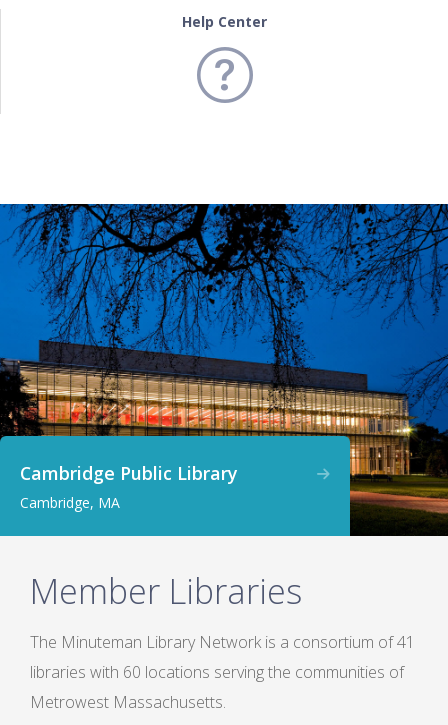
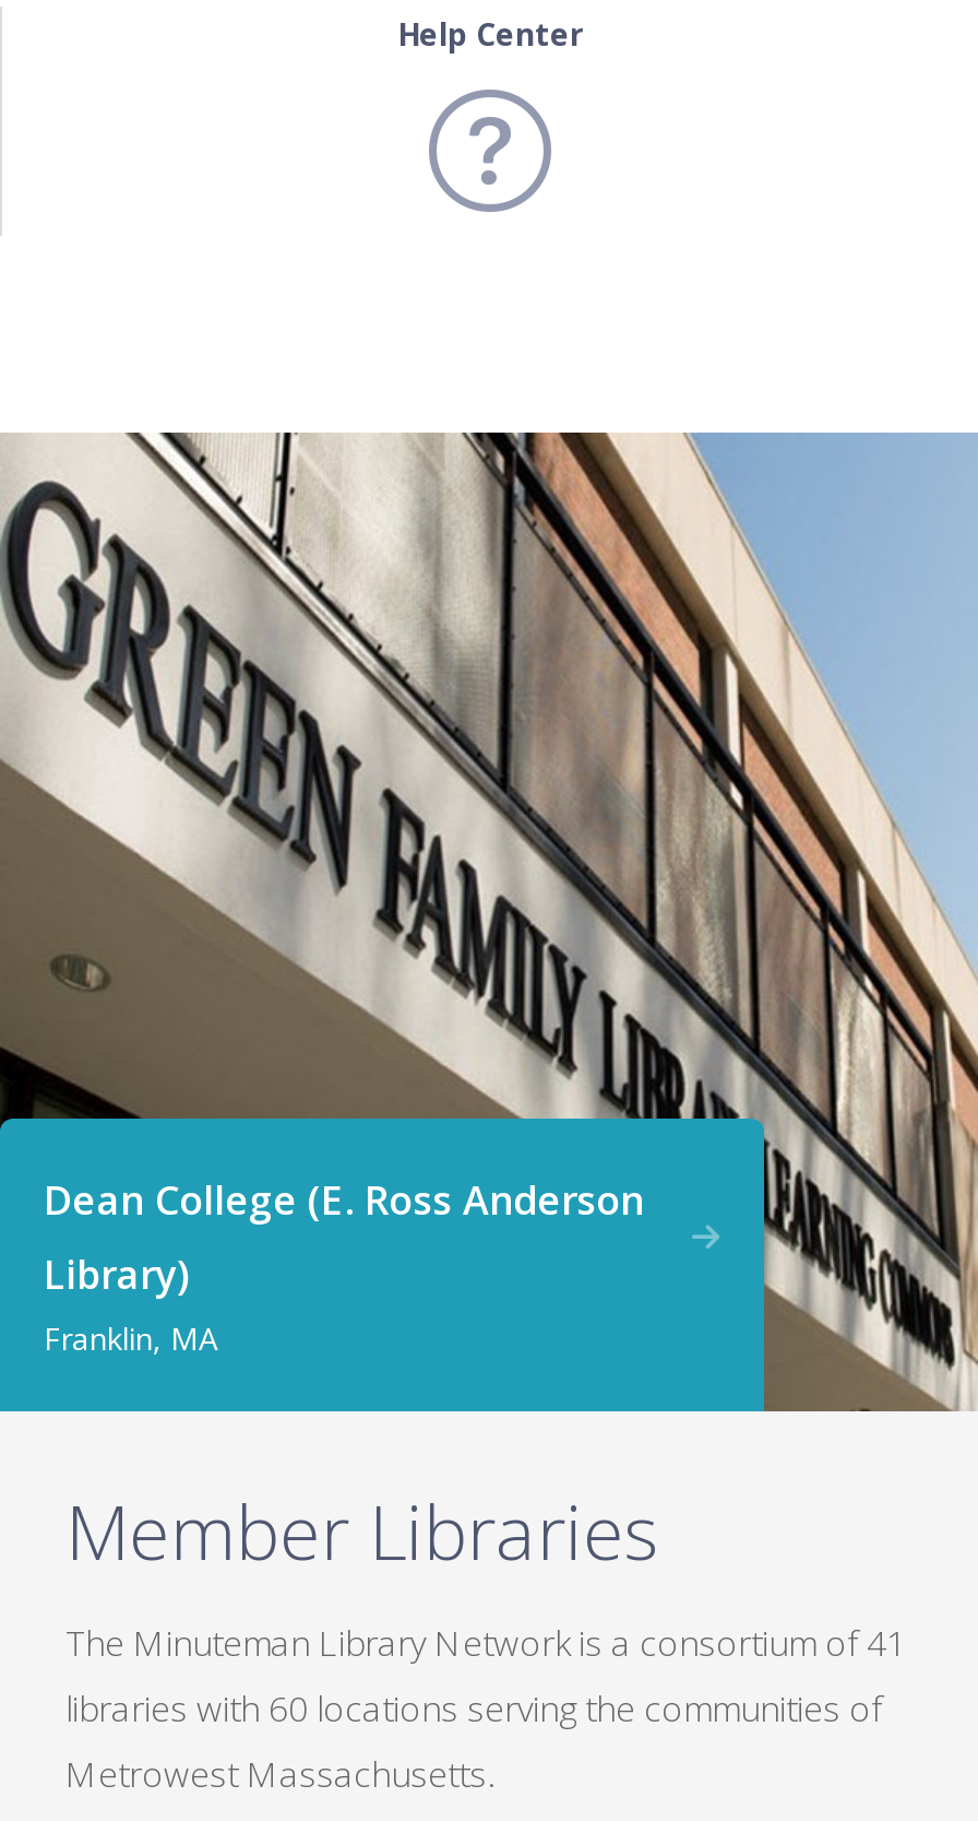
[3,203,445,537] [image] | Cambridge Public Library | Cambridge, MA -> [7,430,971,1414] [image] | Dean College (E. Ross Anderson | Library) | Franklin, MA

